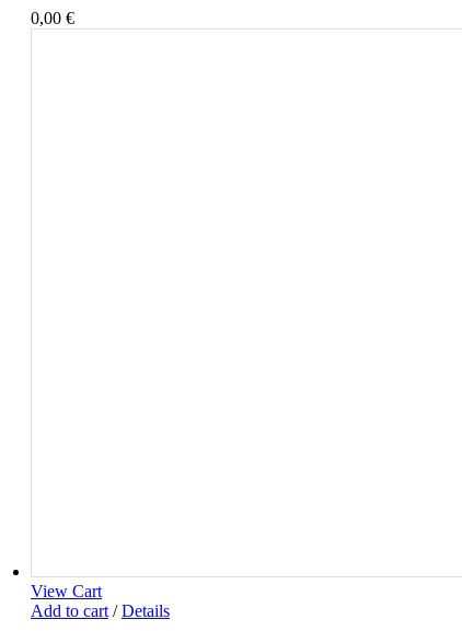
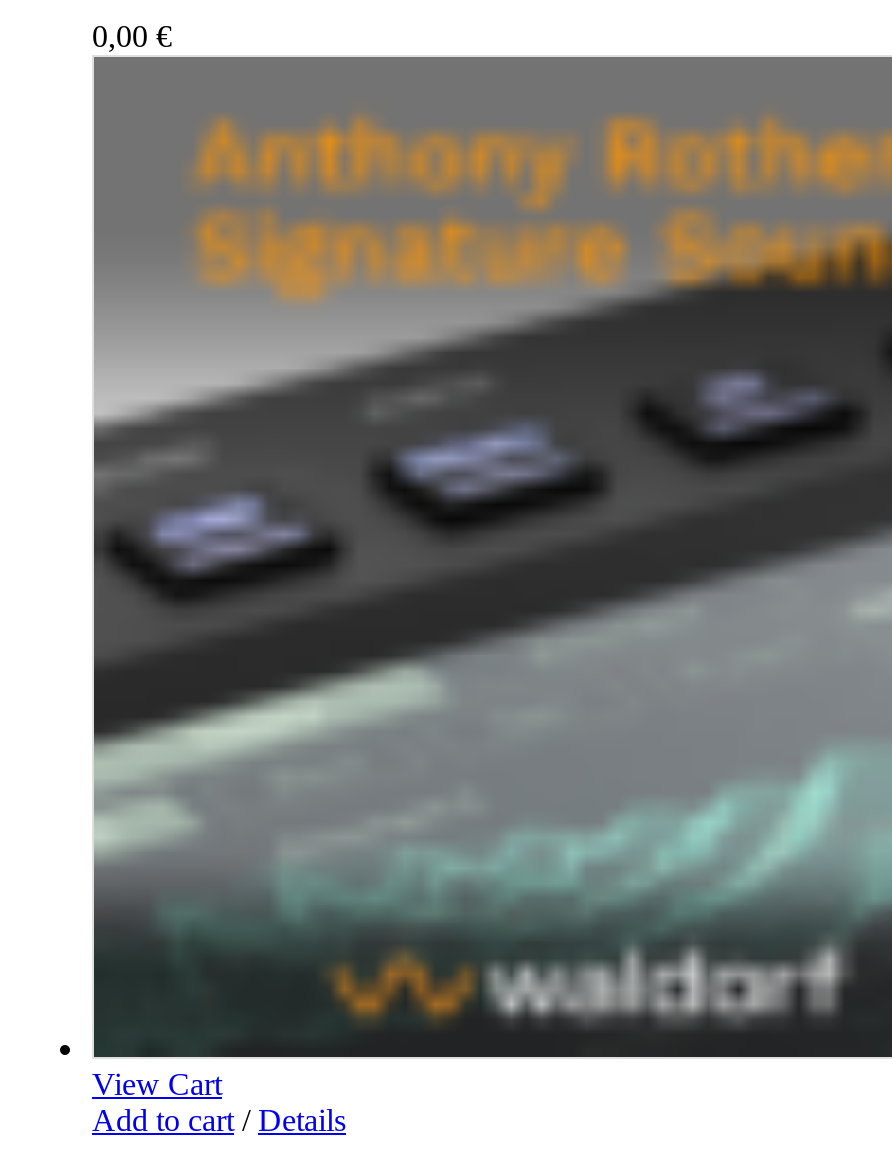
none -> [92,55,886,1059] [image]

